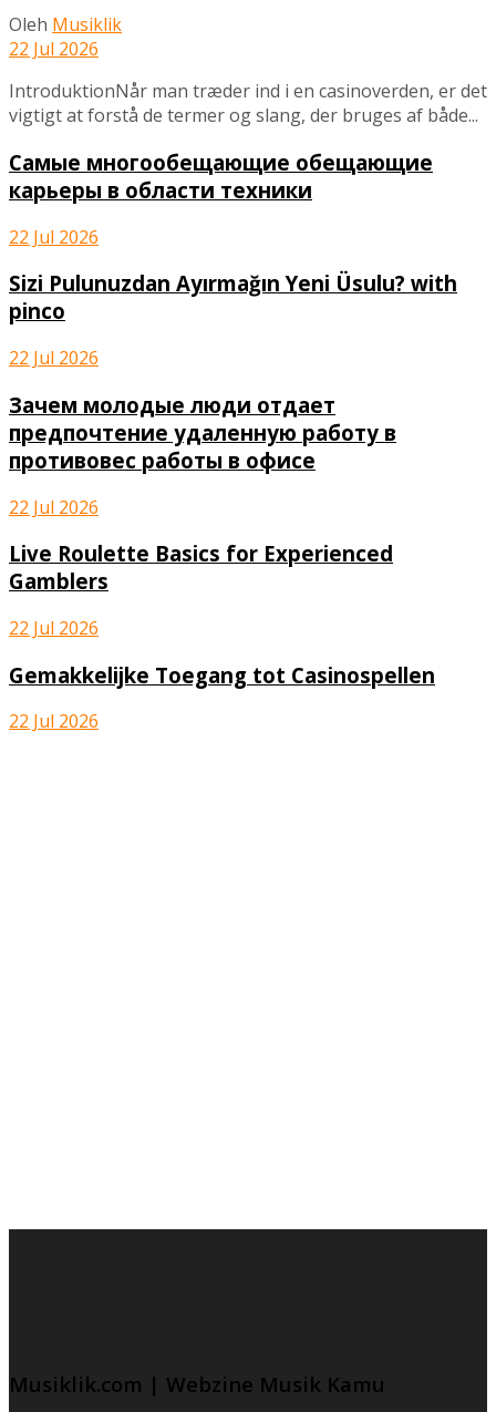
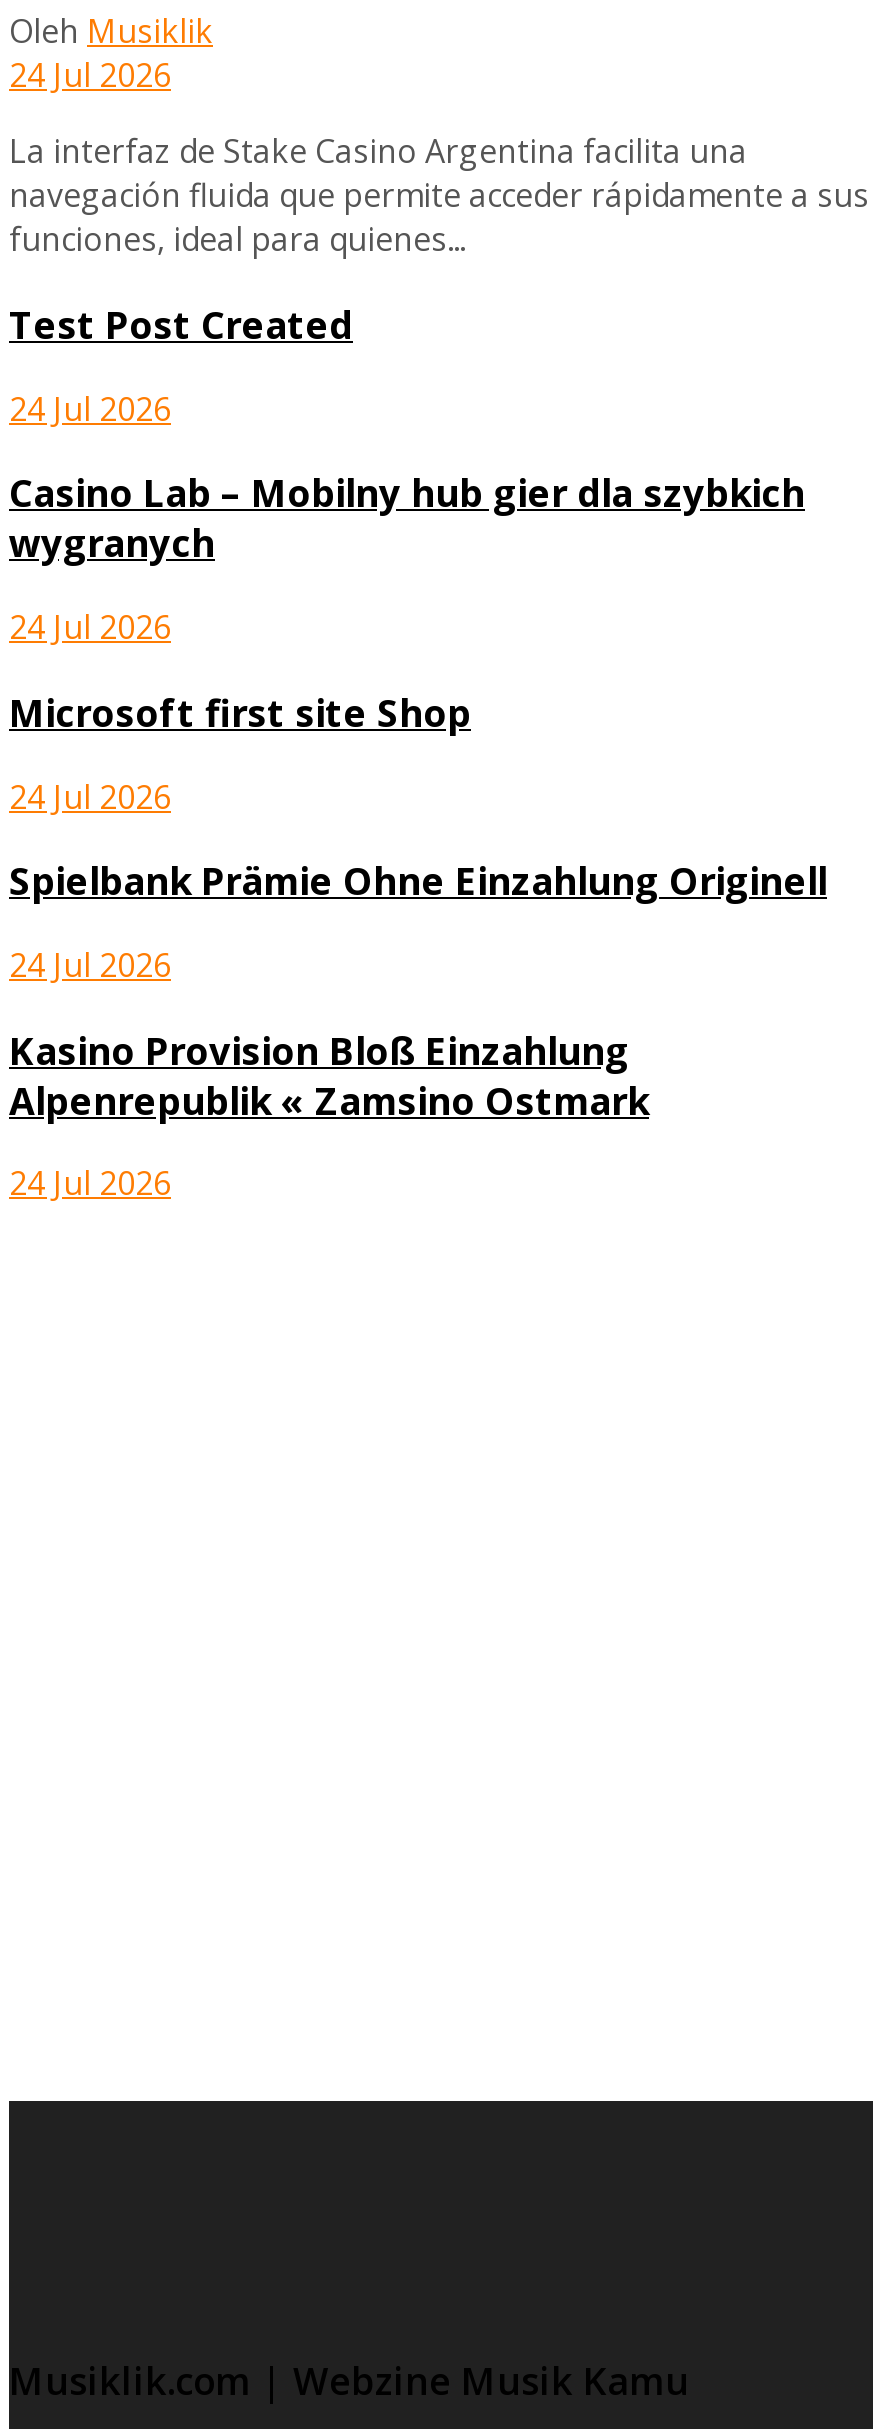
[9,37,99,61] 22 Jul 2026 -> [9,53,171,97] 24 Jul 2026
[9,79,487,128] IntroduktionNår man træder ind i en casinoverden, er det | vigtigt at forstå de termer og slang, der bruges af både... -> [9,129,869,261] La interfaz de Stake Casino Argentina facilita una | navegación fluida que permite acceder rápidamente a sus | funciones, ideal para quienes...
[9,148,433,204] Самые многообещающие обещающие | карьеры в области техники -> [9,299,353,349] Test Post Created
[9,224,99,249] 22 Jul 2026 -> [9,386,171,430] 24 Jul 2026
[9,269,457,325] Sizi Pulunuzdan Ayırmağın Yeni Üsulu? with | pinco -> [9,468,805,568] Casino Lab – Mobilny hub gier dla szybkich | wygranych
[9,346,99,370] 22 Jul 2026 -> [9,605,171,649] 24 Jul 2026
[9,391,396,474] Зачем молодые люди отдает | предпочтение удаленную работу в | противовес работы в офисе -> [9,687,471,737] Microsoft first site Shop
[9,494,99,519] 22 Jul 2026 -> [9,774,171,818] 24 Jul 2026
[9,540,393,595] Live Roulette Basics for Experienced | Gamblers -> [9,855,827,905] Spielbank Prämie Ohne Einzahlung Originell
[9,616,99,640] 22 Jul 2026 -> [9,943,171,987] 24 Jul 2026
[9,661,435,689] Gemakkelijke Toegang tot Casinospellen -> [9,1024,649,1124] Kasino Provision Bloß Einzahlung | Alpenrepublik « Zamsino Ostmark
[9,709,99,734] 22 Jul 2026 -> [9,1162,171,1206] 24 Jul 2026

